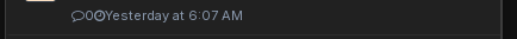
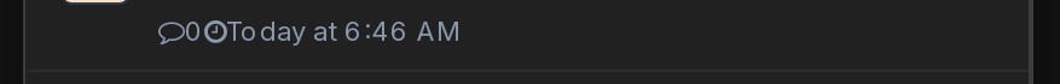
[105,7,243,24] Yesterday at 6:07 AM -> [226,14,461,48] Today at 6:46 AM

